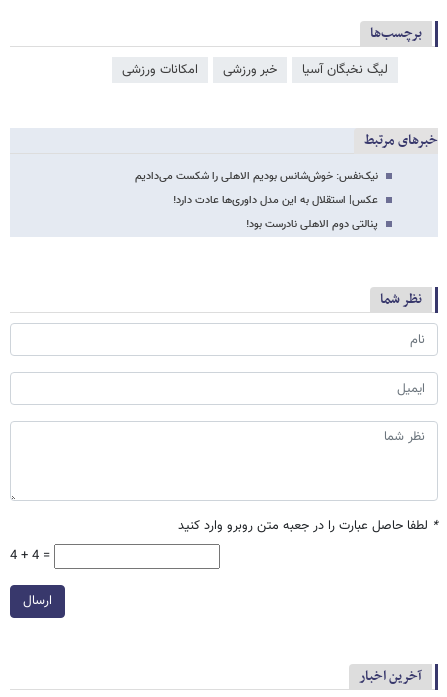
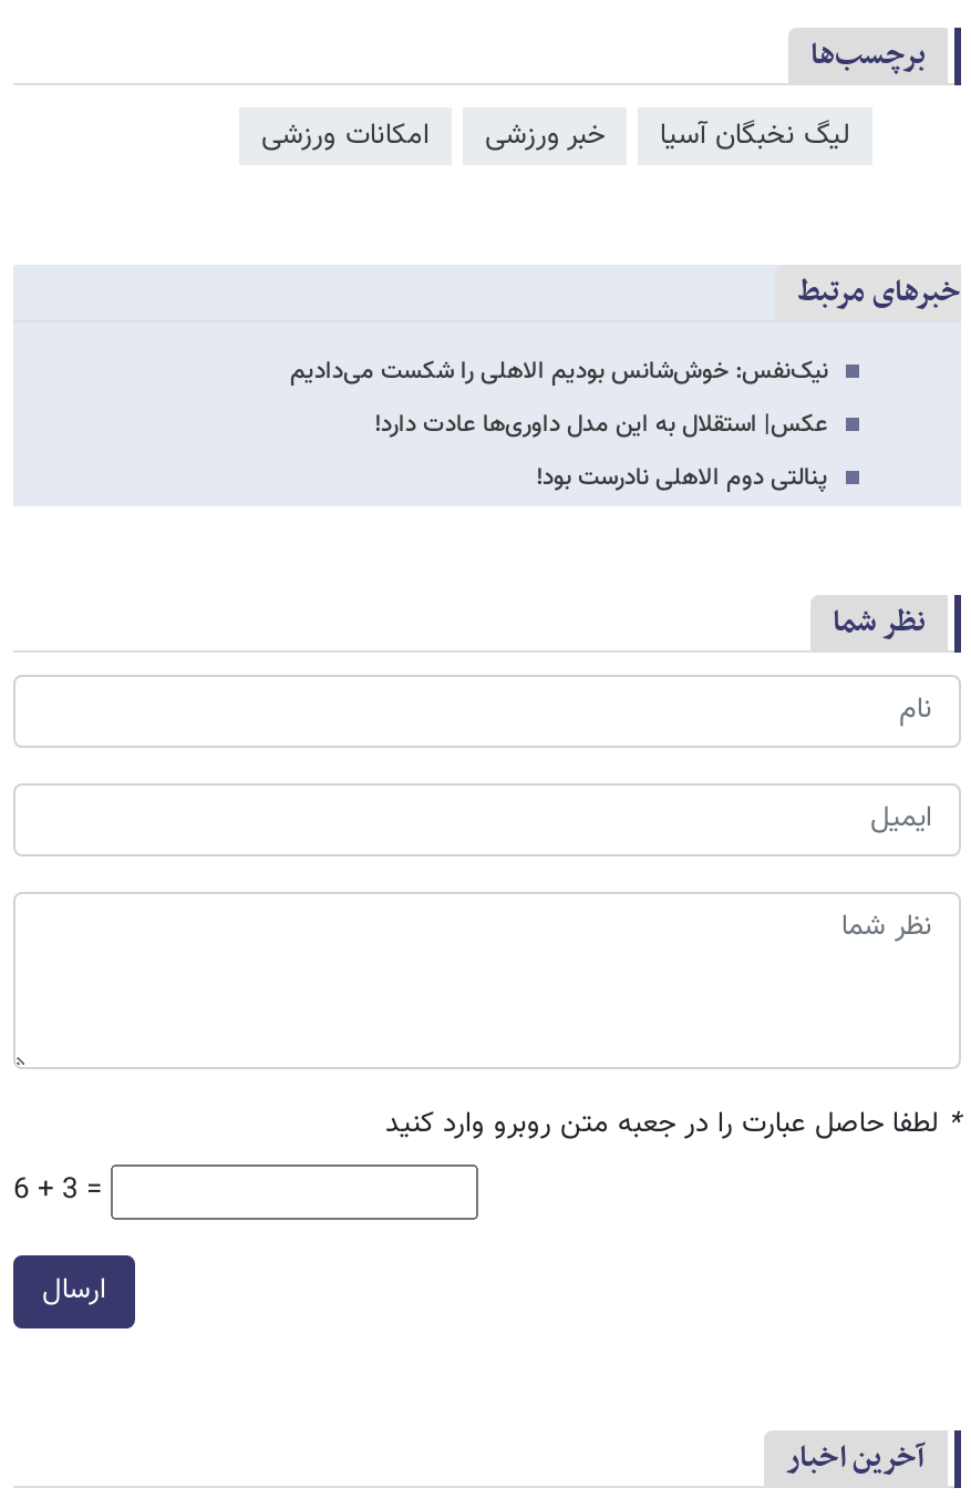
[10,546,50,566] 4 + 4 = -> [13,1169,102,1213] 6 + 3 =

